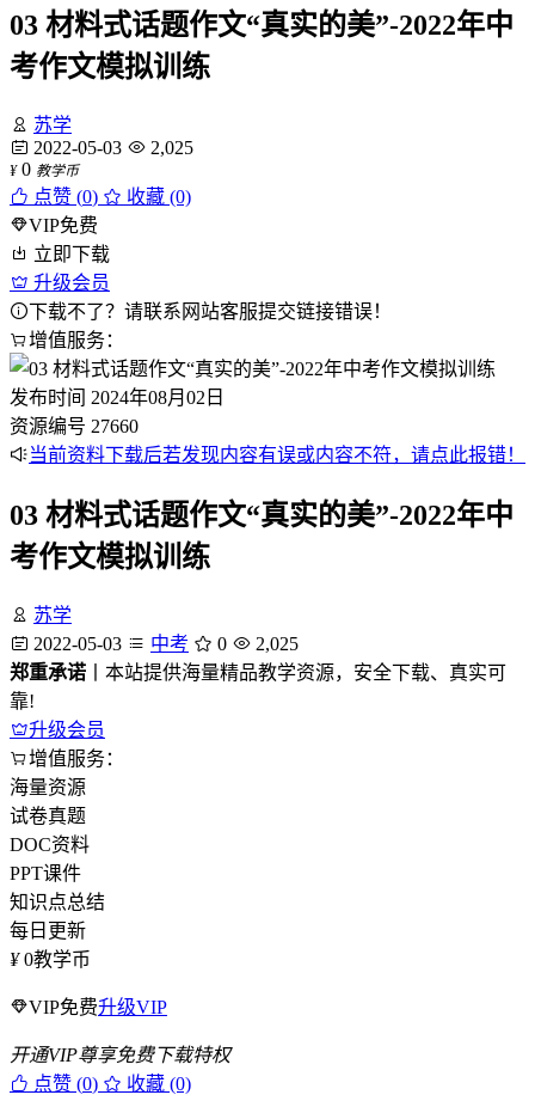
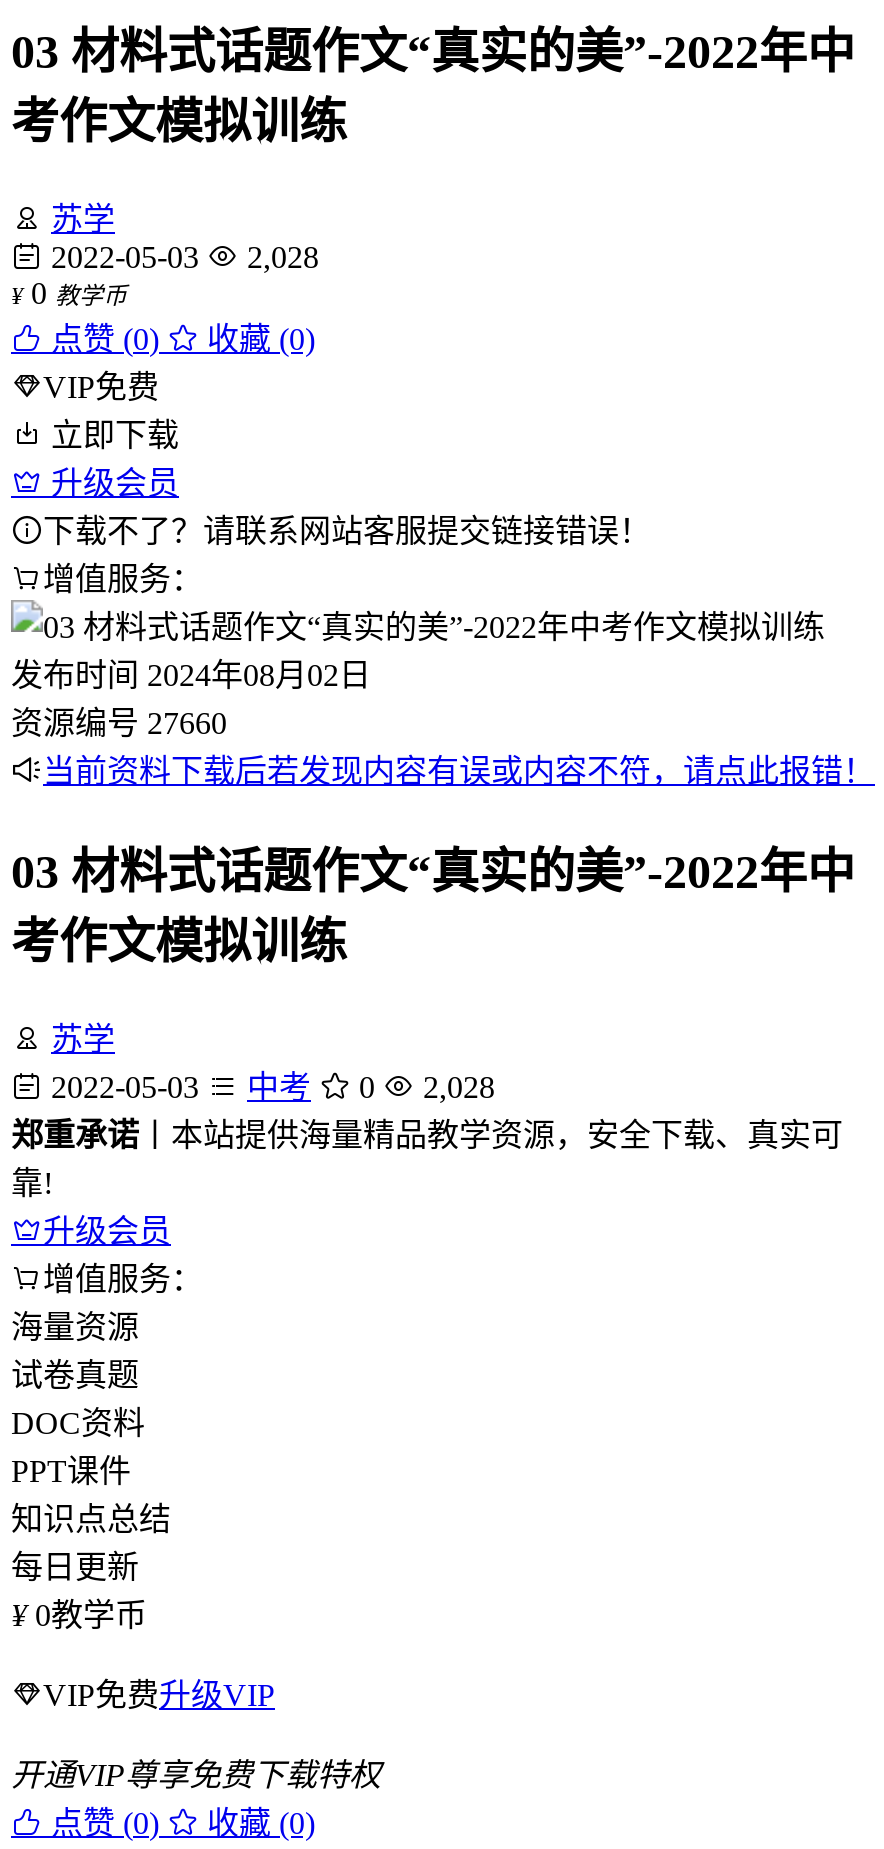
[29,138,193,158] 2022-05-03 2,025 -> [43,240,319,274] 2022-05-03 2,028
[29,634,299,654] 2022-05-03 中考 0 2,025 -> [43,1070,495,1104] 2022-05-03 中考 0 2,028

